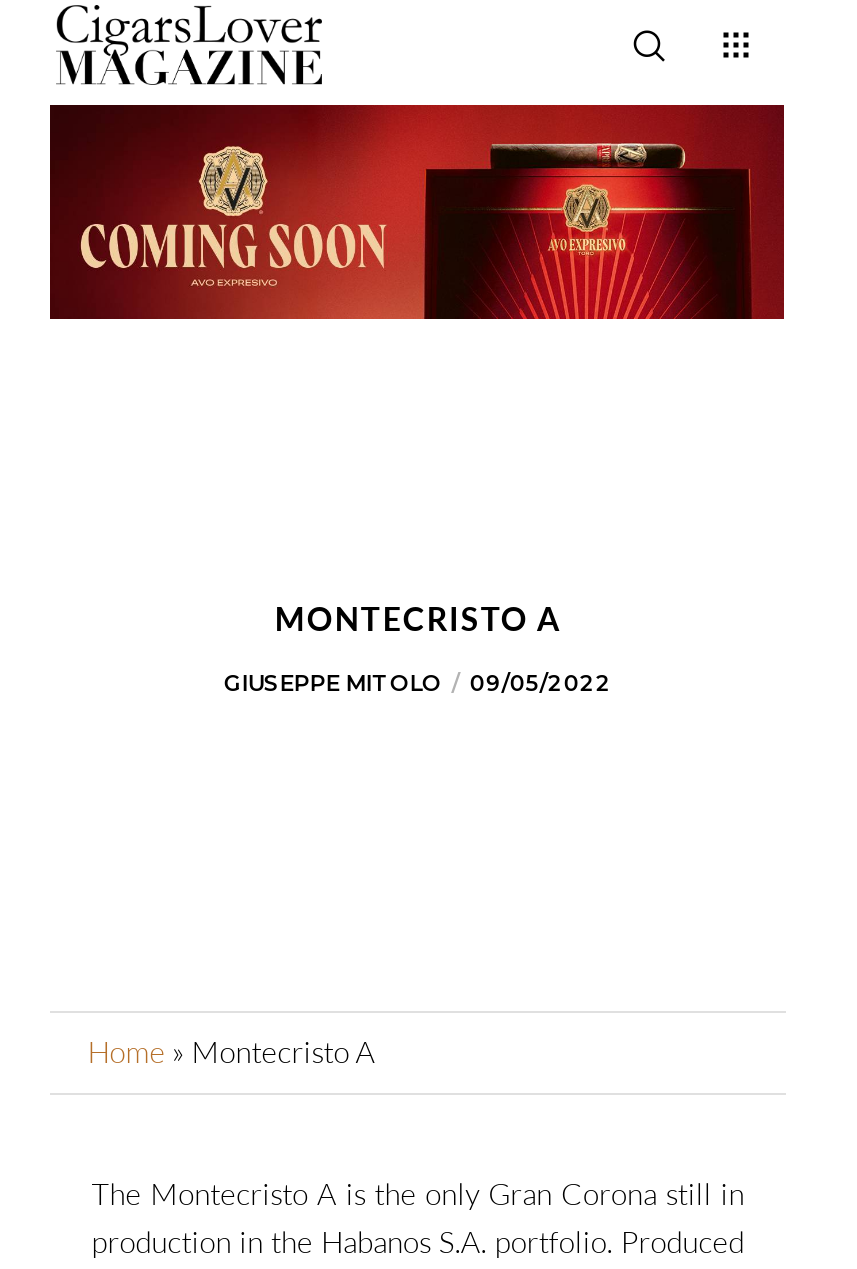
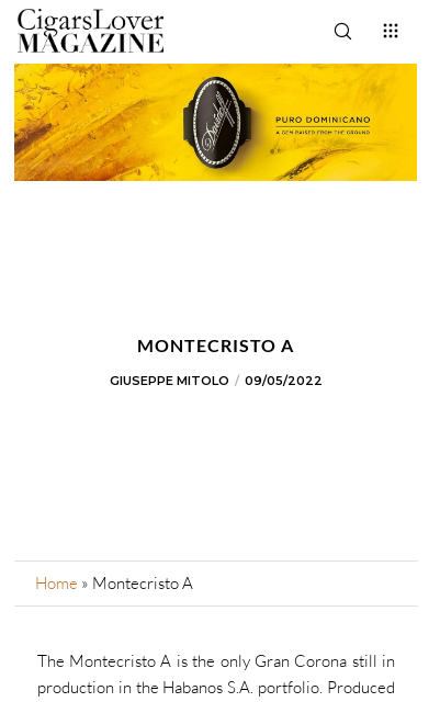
[48,103,786,321] [image] -> [13,63,418,182] [image]

